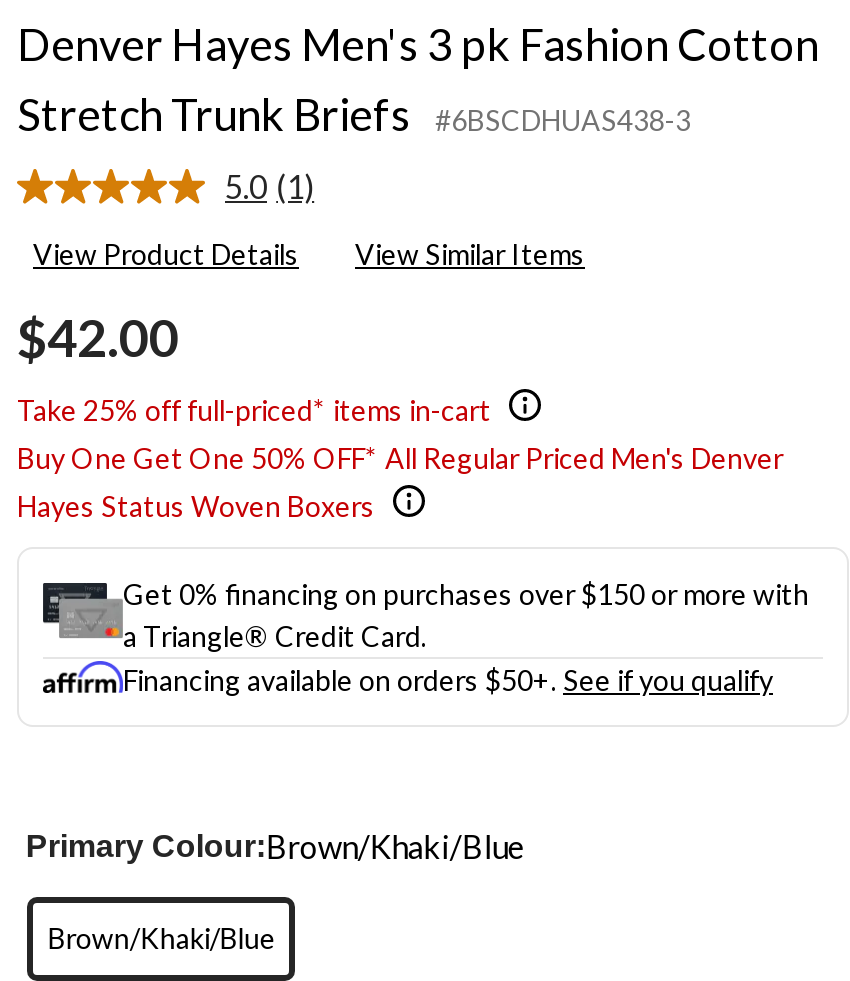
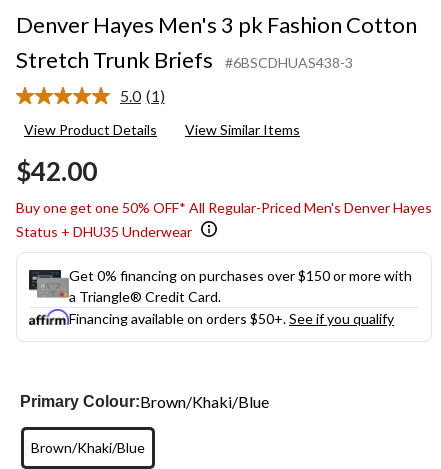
[17,392,783,522] Take 25% off full-priced* items in-cart | Buy One Get One 50% OFF* All Regular Priced Men's Denver | Hayes Status Woven Boxers -> [16,199,432,240] Buy one get one 50% OFF* All Regular-Priced Men's Denver Hayes | Status + DHU35 Underwear

